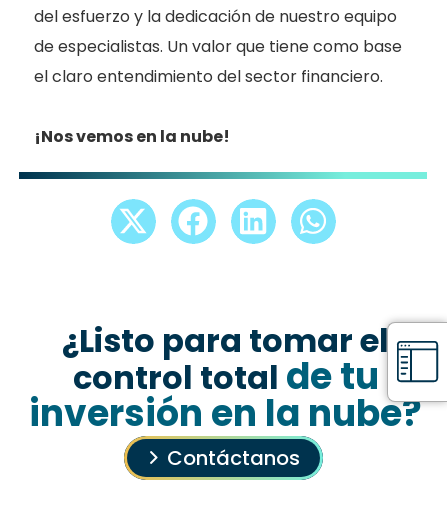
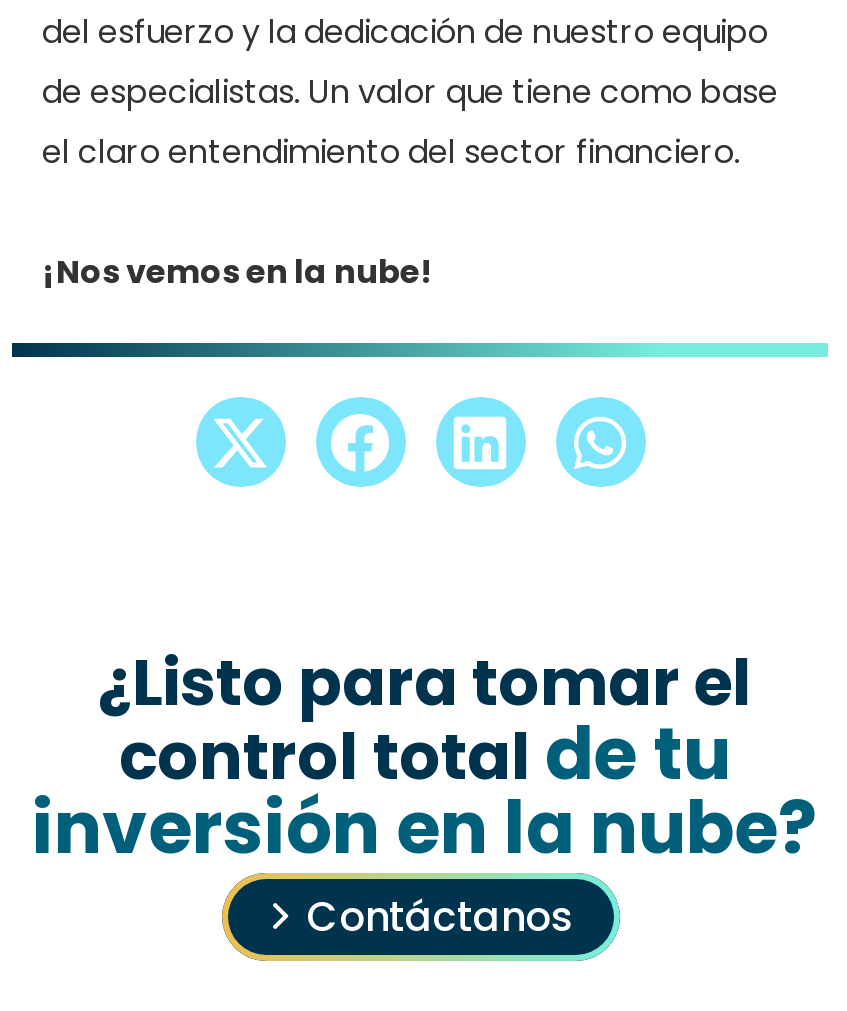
[396,340,439,383] [image] -> none

